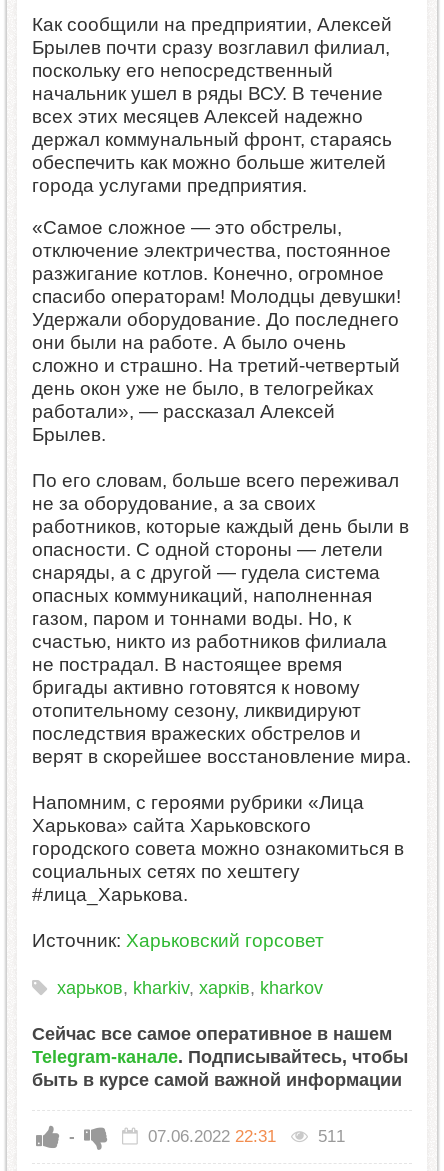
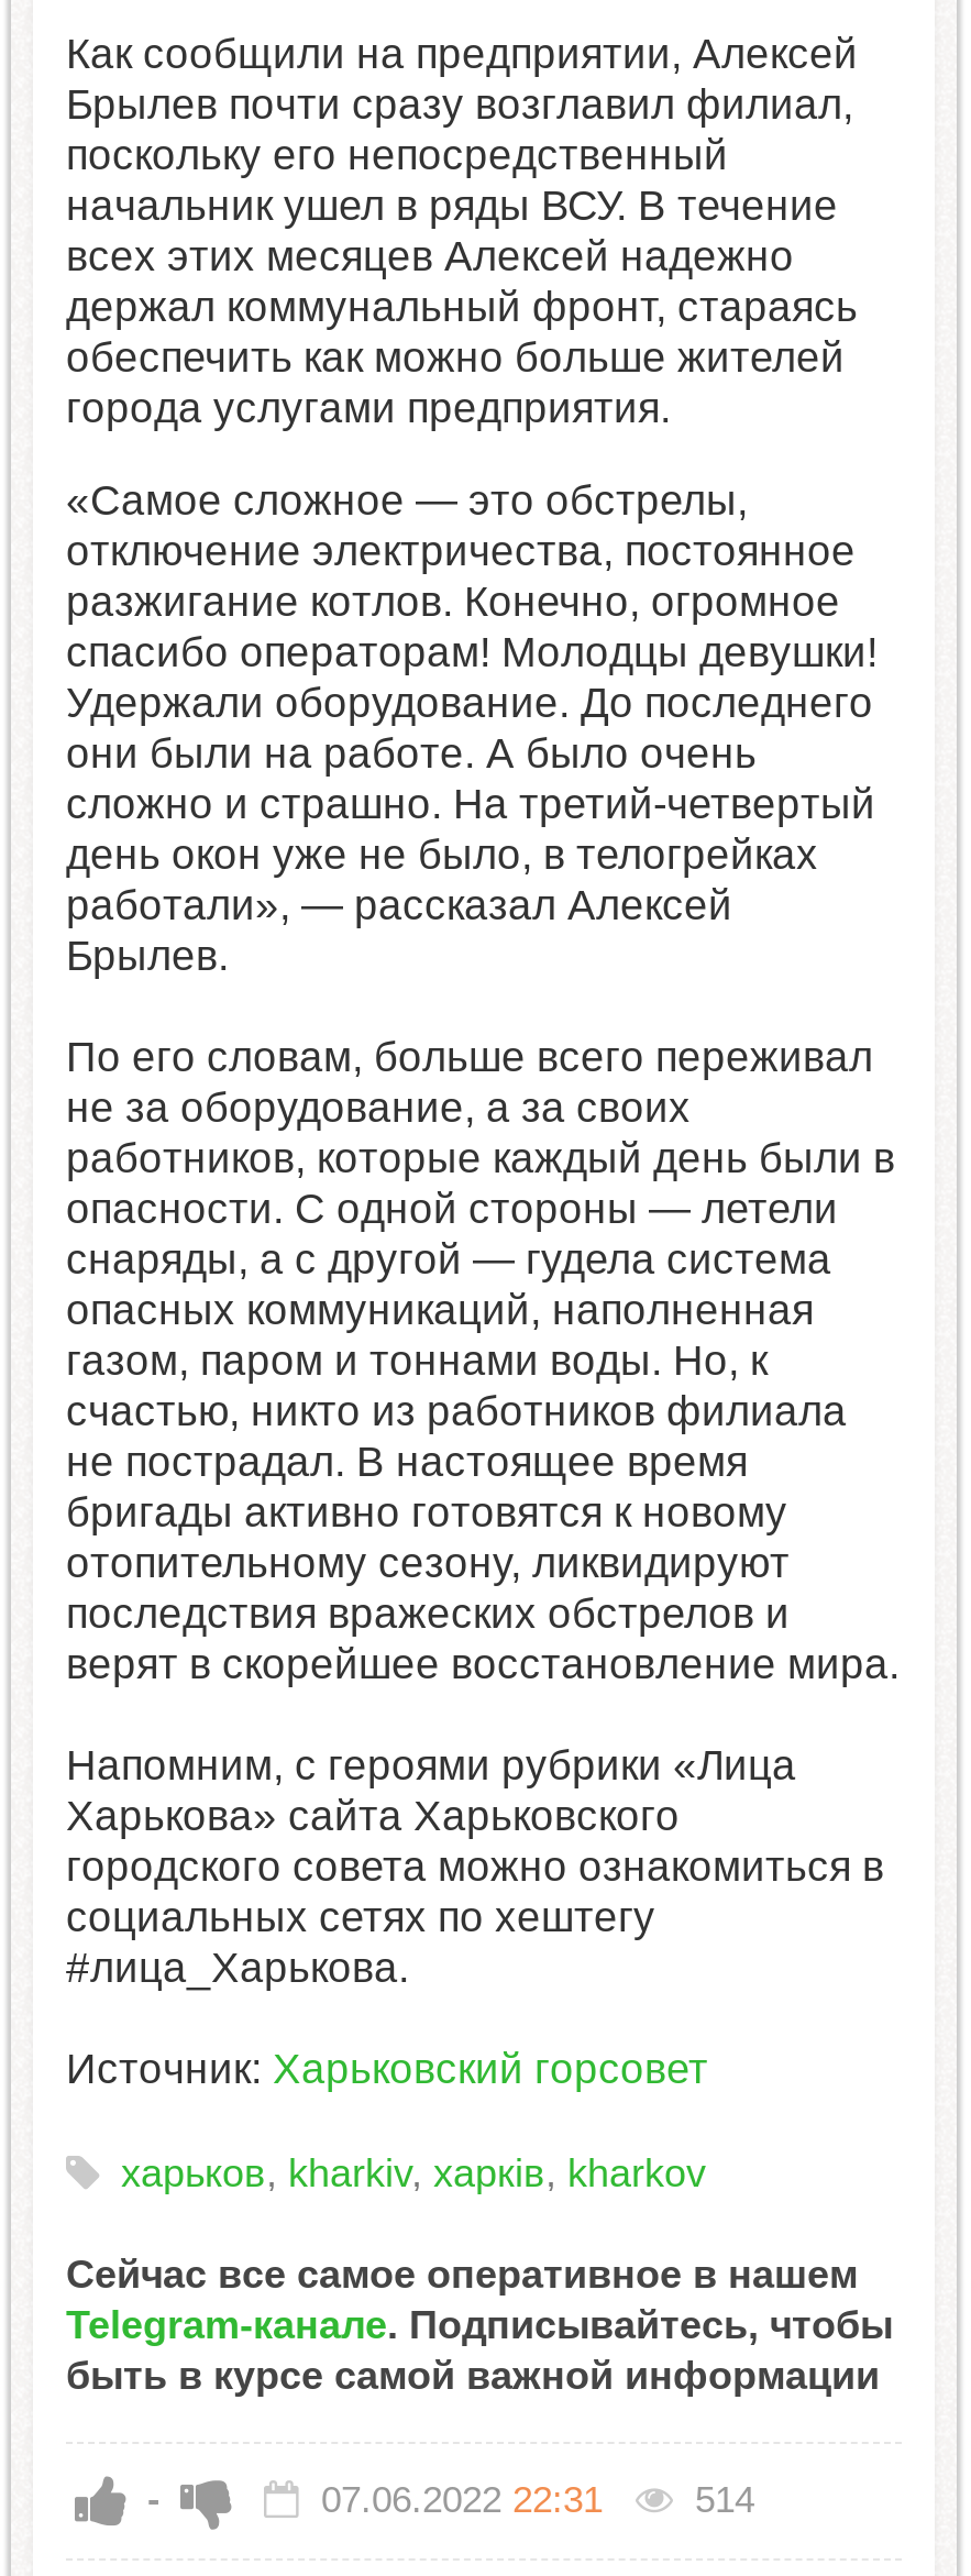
[148,1127,345,1146] 07.06.2022 22:31 511 -> [321,2480,754,2522] 07.06.2022 22:31 514

